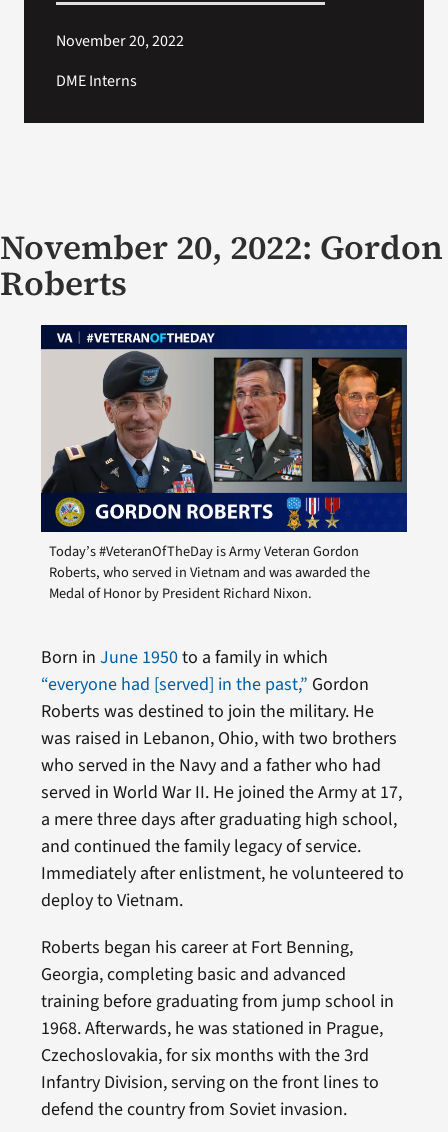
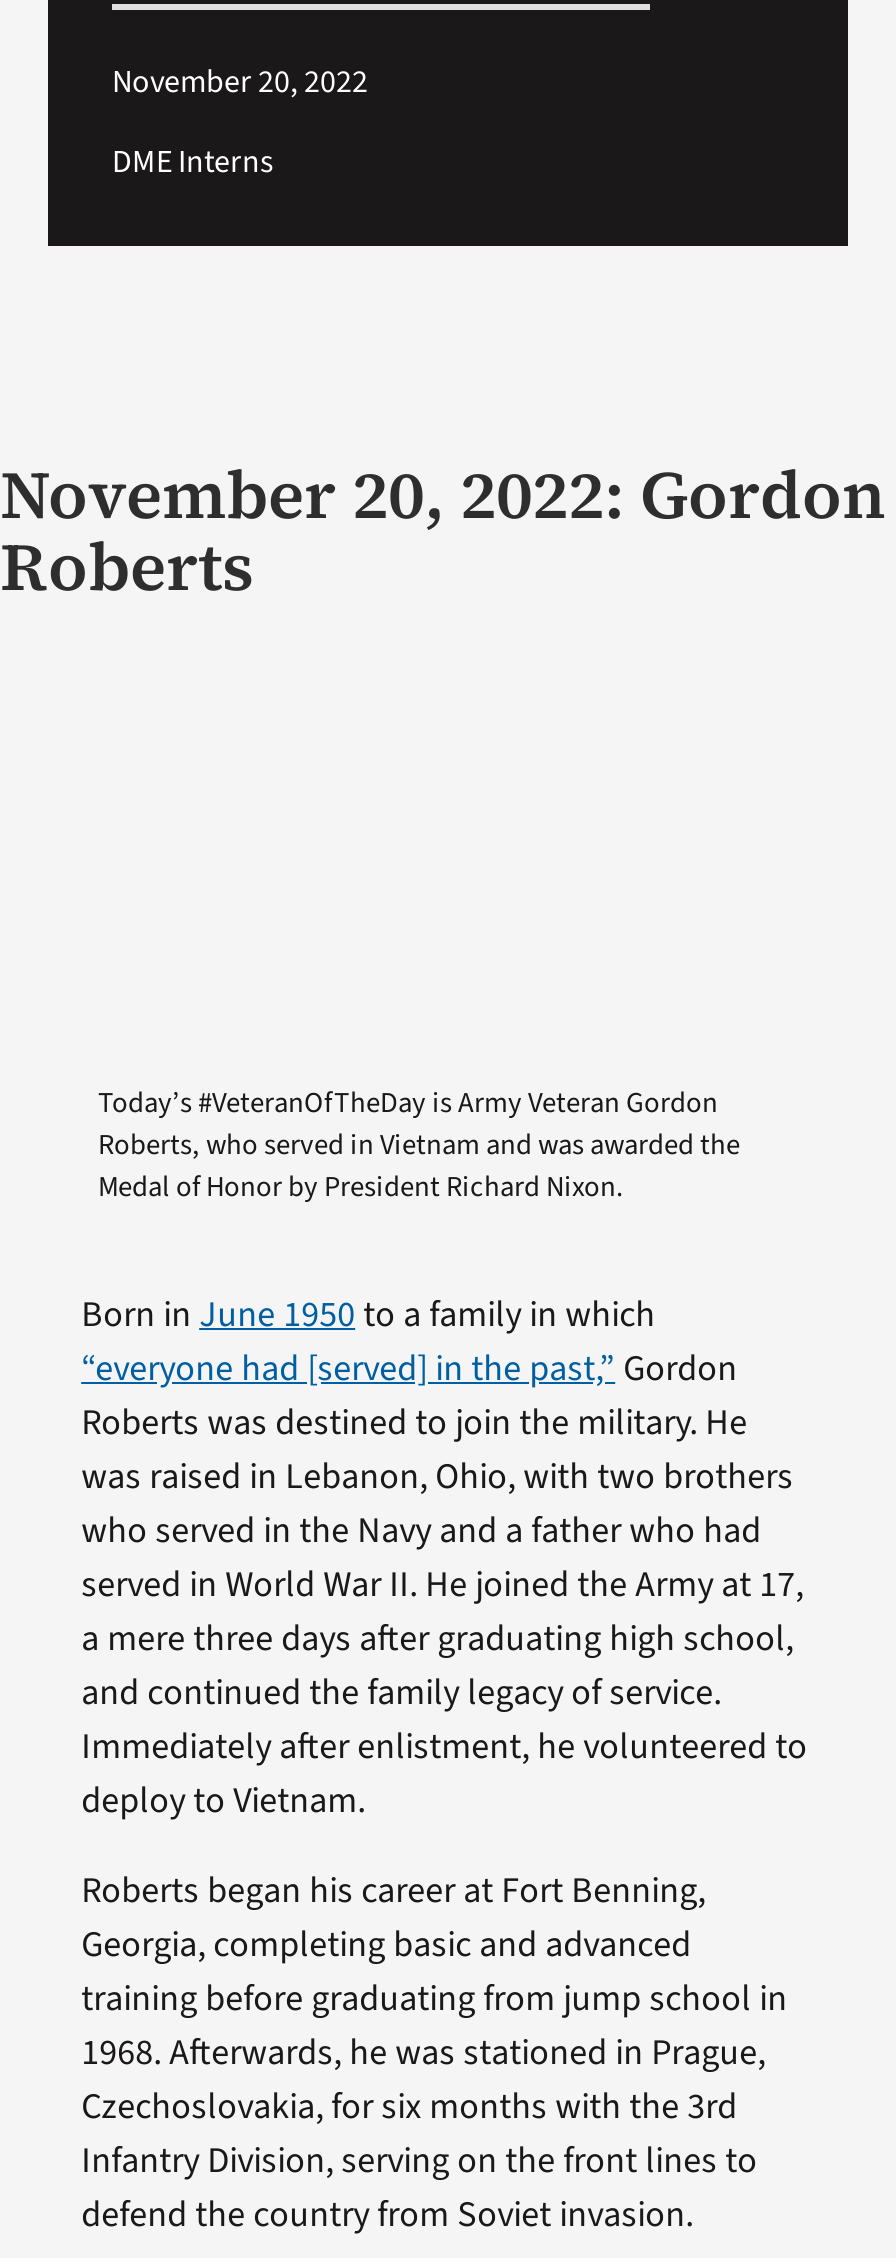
[40,324,408,533] [image] -> none

